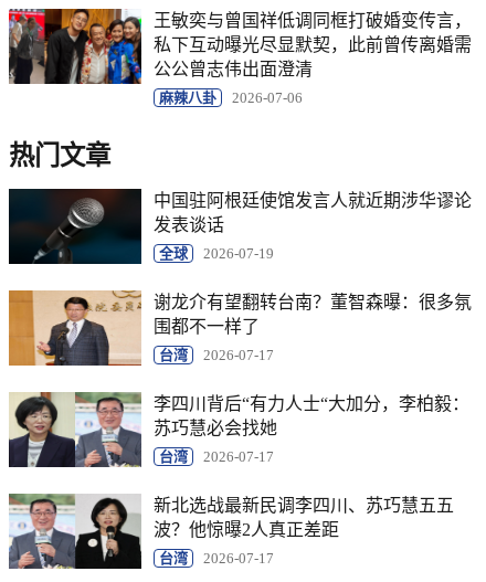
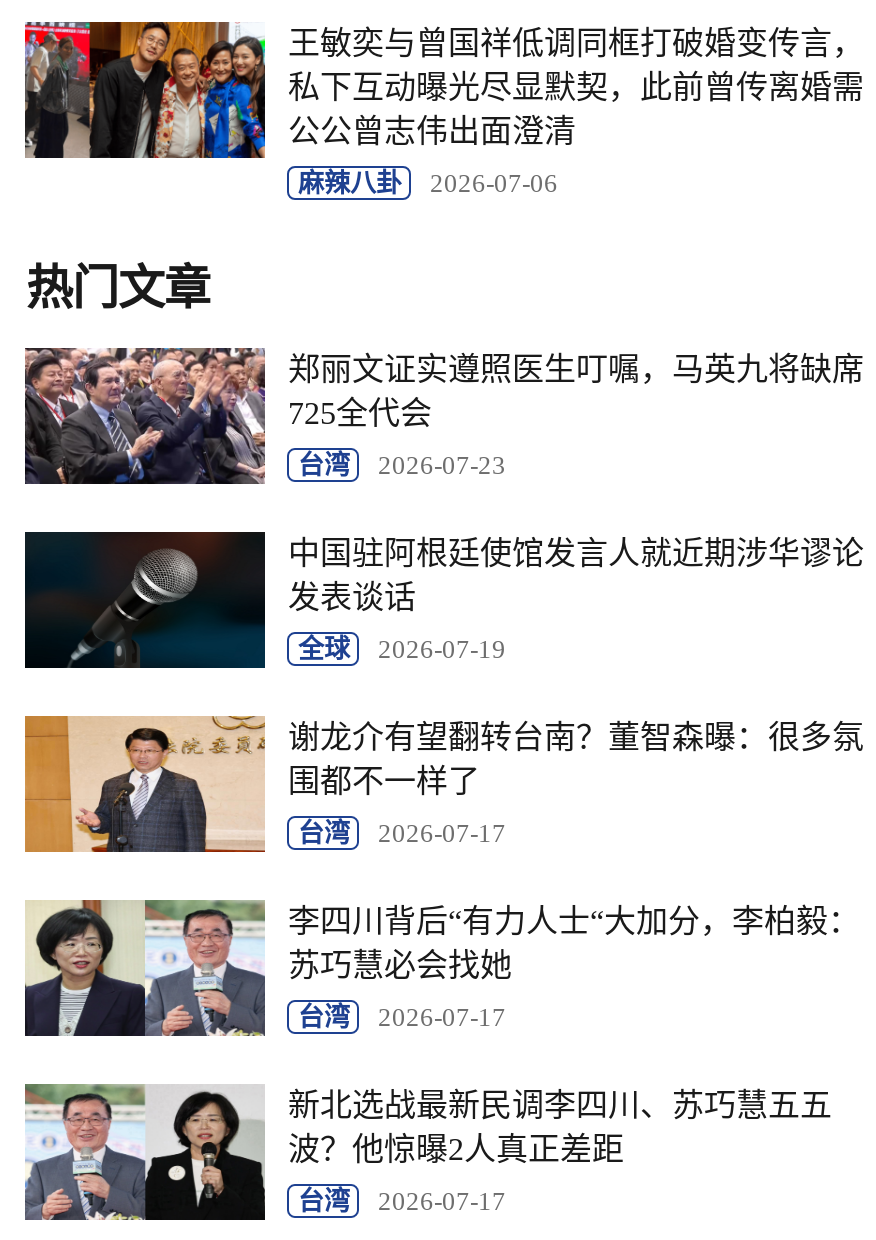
none -> [23,346,864,486] [image] | 郑丽文证实遵照医生叮嘱，马英九将缺席 | 725全代会 | 台湾 | 2026-07-23

